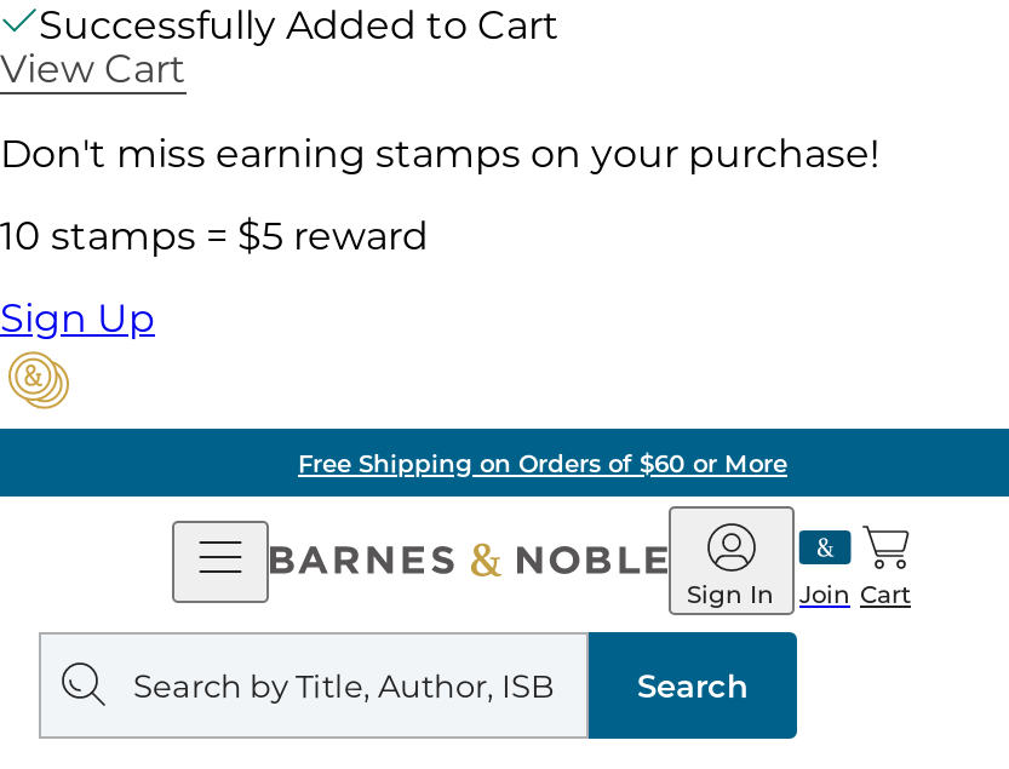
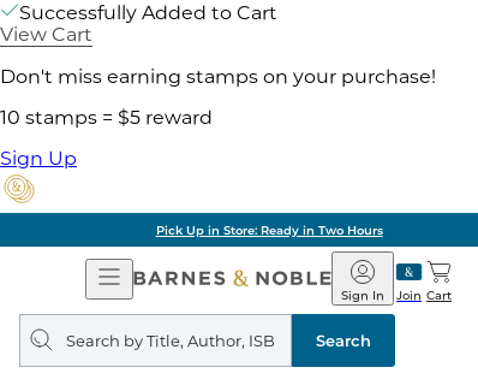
[298,447,787,478] Free Shipping on Orders of $60 or More -> [156,222,383,238] Pick Up in Store: Ready in Two Hours

